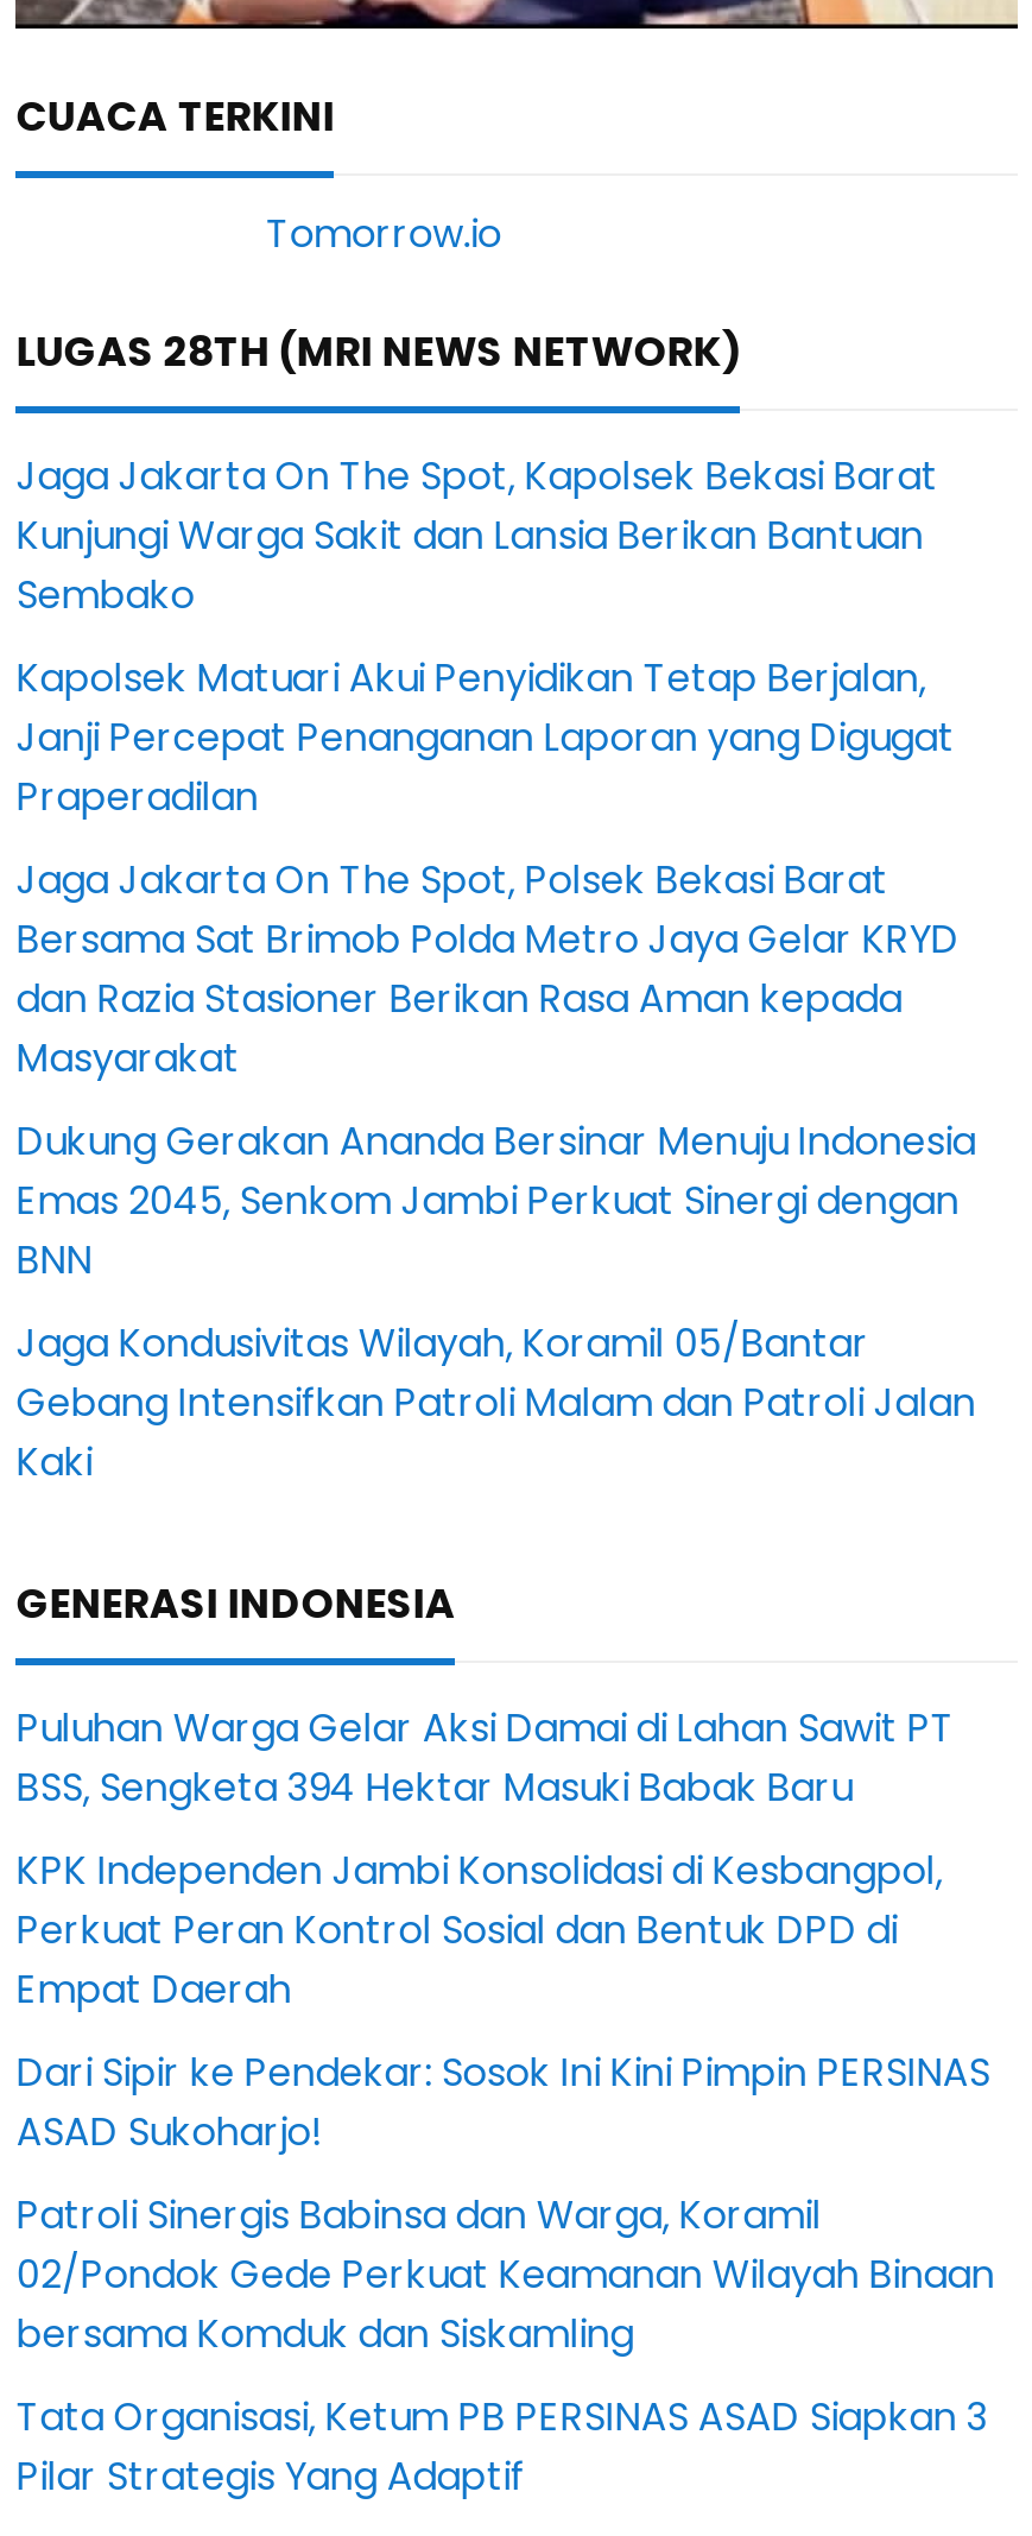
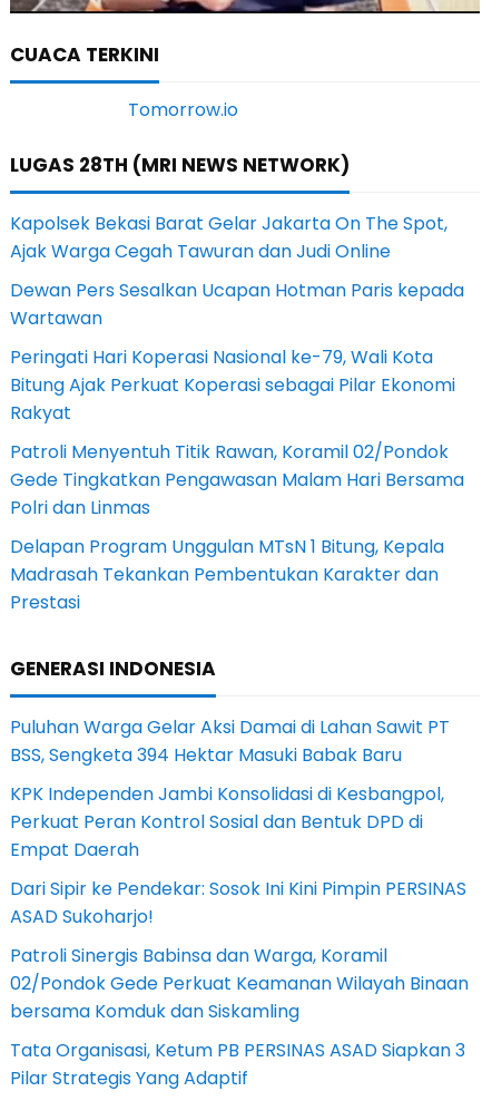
[16,450,938,623] Jaga Jakarta On The Spot, Kapolsek Bekasi Barat | Kunjungi Warga Sakit dan Lansia Berikan Bantuan | Sembako -> [10,211,448,265] Kapolsek Bekasi Barat Gelar Jakarta On The Spot, | Ajak Warga Cegah Tawuran dan Judi Online
[16,652,955,825] Kapolsek Matuari Akui Penyidikan Tetap Berjalan, | Janji Percepat Penanganan Laporan yang Digugat | Praperadilan -> [10,278,465,331] Dewan Pers Sesalkan Ucapan Hotman Paris kepada | Wartawan
[16,854,959,1087] Jaga Jakarta On The Spot, Polsek Bekasi Barat | Bersama Sat Brimob Polda Metro Jaya Gelar KRYD | dan Razia Stasioner Berikan Rasa Aman kepada | Masyarakat -> [10,345,456,426] Peringati Hari Koperasi Nasional ke-79, Wali Kota | Bitung Ajak Perkuat Koperasi sebagai Pilar Ekonomi | Rakyat
[16,1115,976,1289] Dukung Gerakan Ananda Bersinar Menuju Indonesia | Emas 2045, Senkom Jambi Perkuat Sinergi dengan | BNN -> [10,440,465,521] Patroli Menyentuh Titik Rawan, Koramil 02/Pondok | Gede Tingkatkan Pengawasan Malam Hari Bersama | Polri dan Linmas
[16,1317,976,1490] Jaga Kondusivitas Wilayah, Koramil 05/Bantar | Gebang Intensifkan Patroli Malam dan Patroli Jalan | Kaki -> [10,534,445,616] Delapan Program Unggulan MTsN 1 Bitung, Kepala | Madrasah Tekankan Pembentukan Karakter dan | Prestasi

